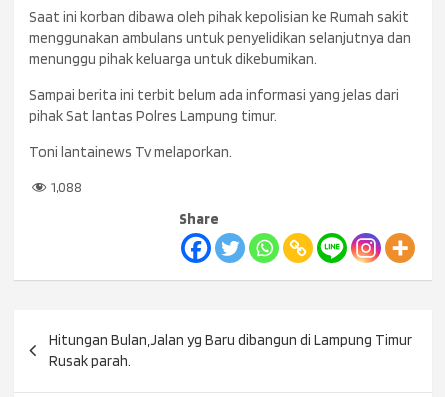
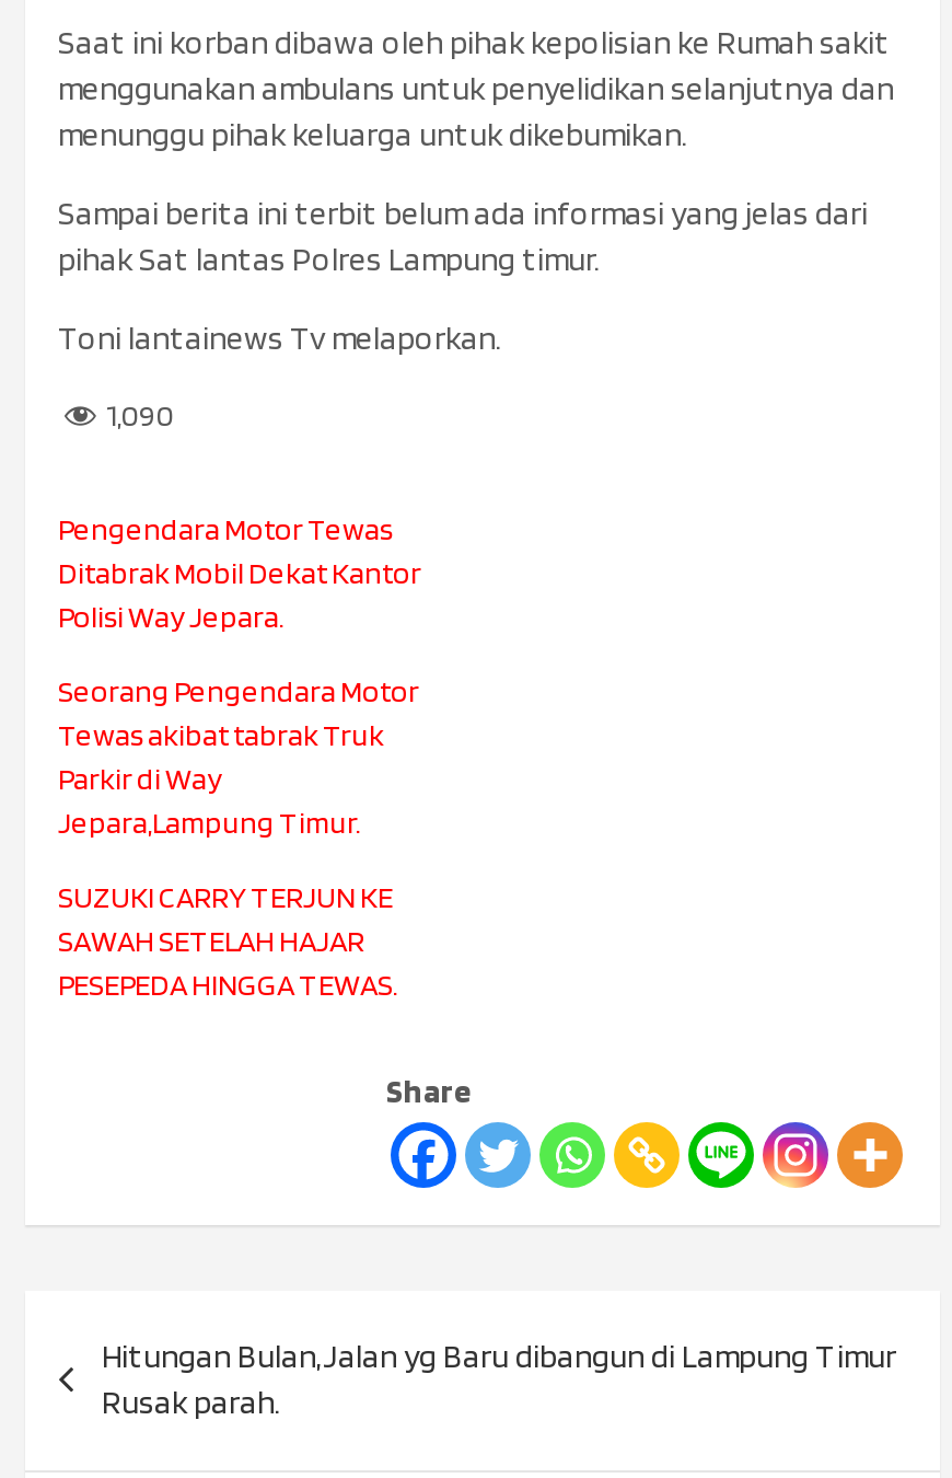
[51,179,82,195] 1,088 -> [58,398,421,1002] 1,090 | Pengendara Motor Tewas | Ditabrak Mobil Dekat Kantor | Polisi Way Jepara. | Seorang Pengendara Motor | Tewas akibat tabrak Truk | Parkir di Way | Jepara,Lampung Timur. | SUZUKI CARRY TERJUN KE | SAWAH SETELAH HAJAR | PESEPEDA HINGGA TEWAS.

